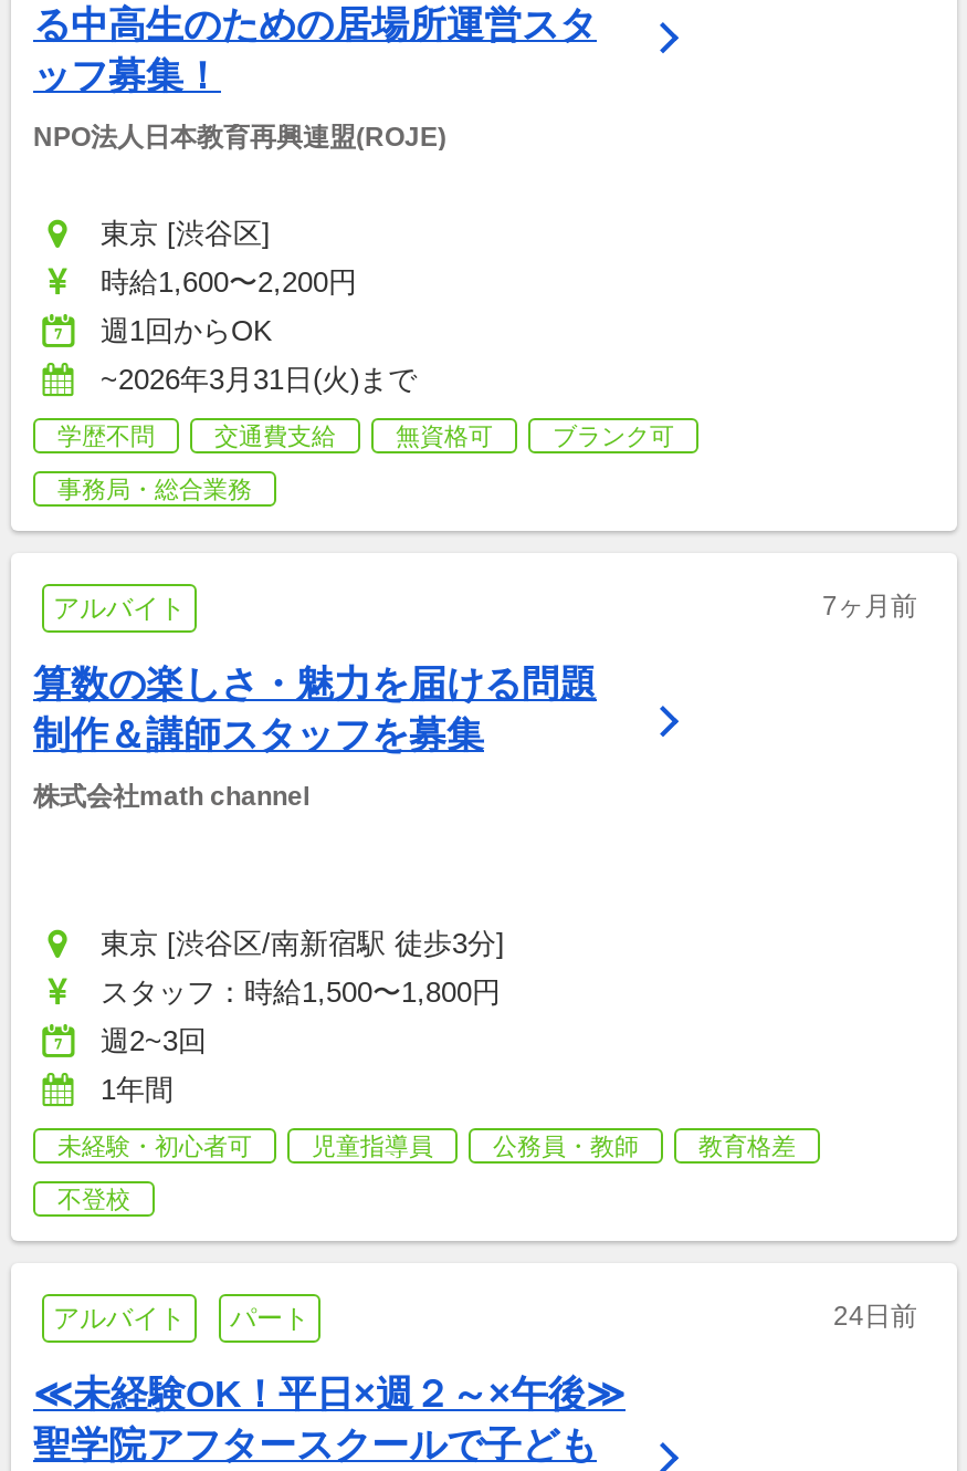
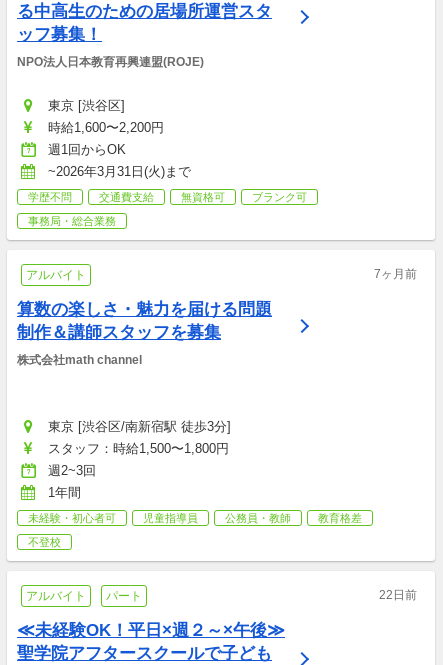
[833,1301,917,1332] 24日前 -> [379,588,417,602] 22日前

